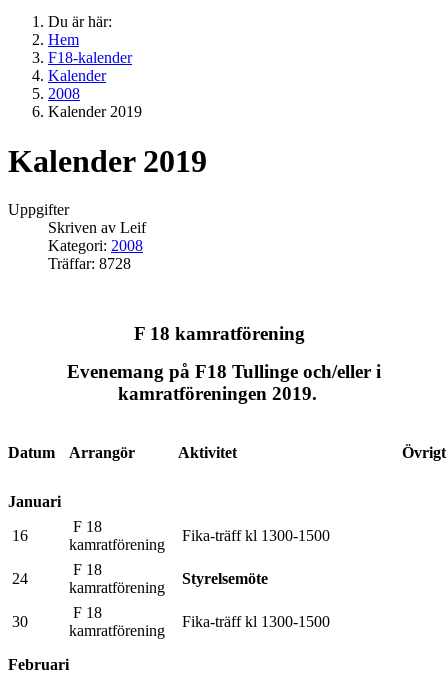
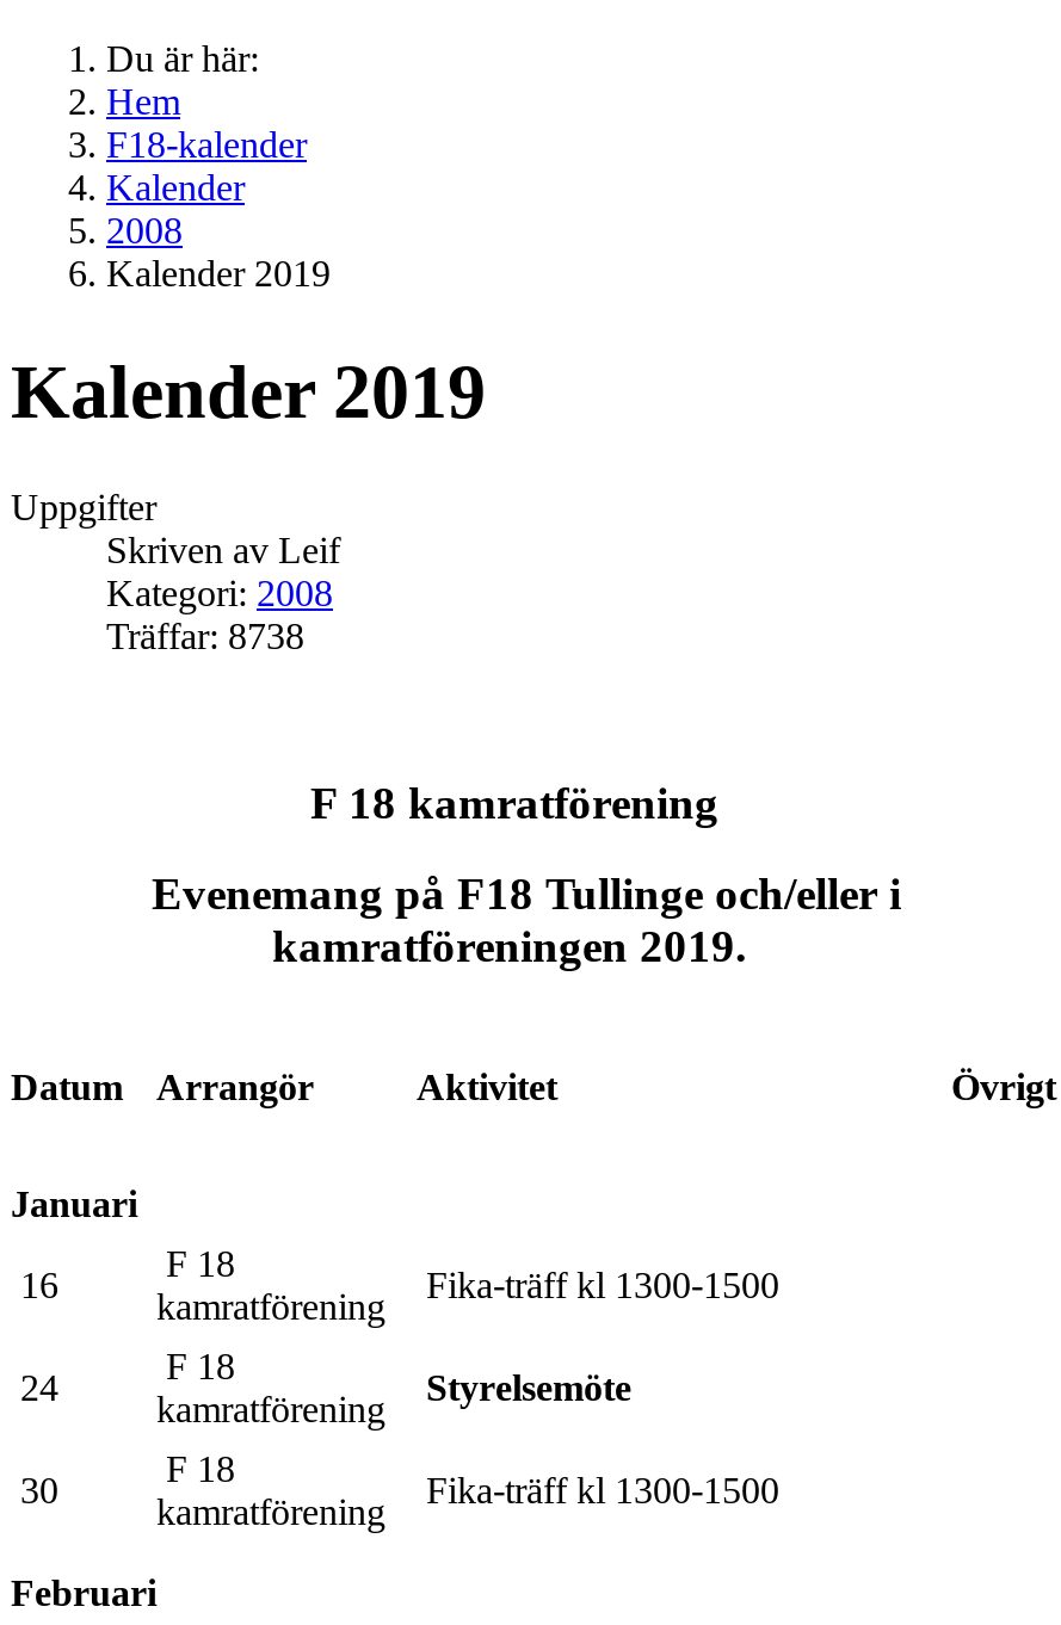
[48,255,131,272] Träffar: 8728 -> [106,615,304,656] Träffar: 8738

